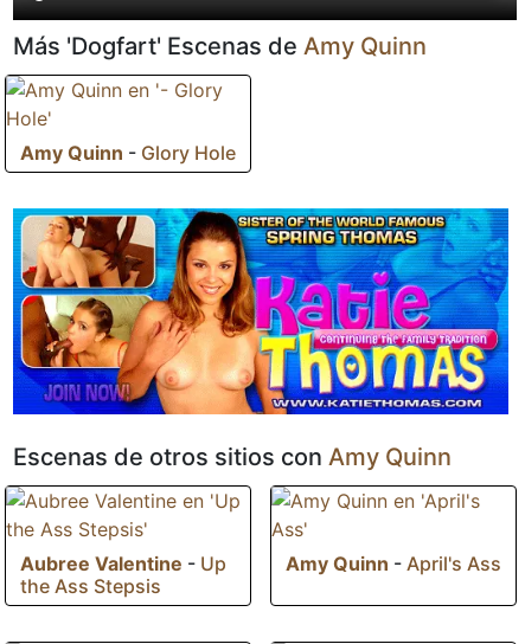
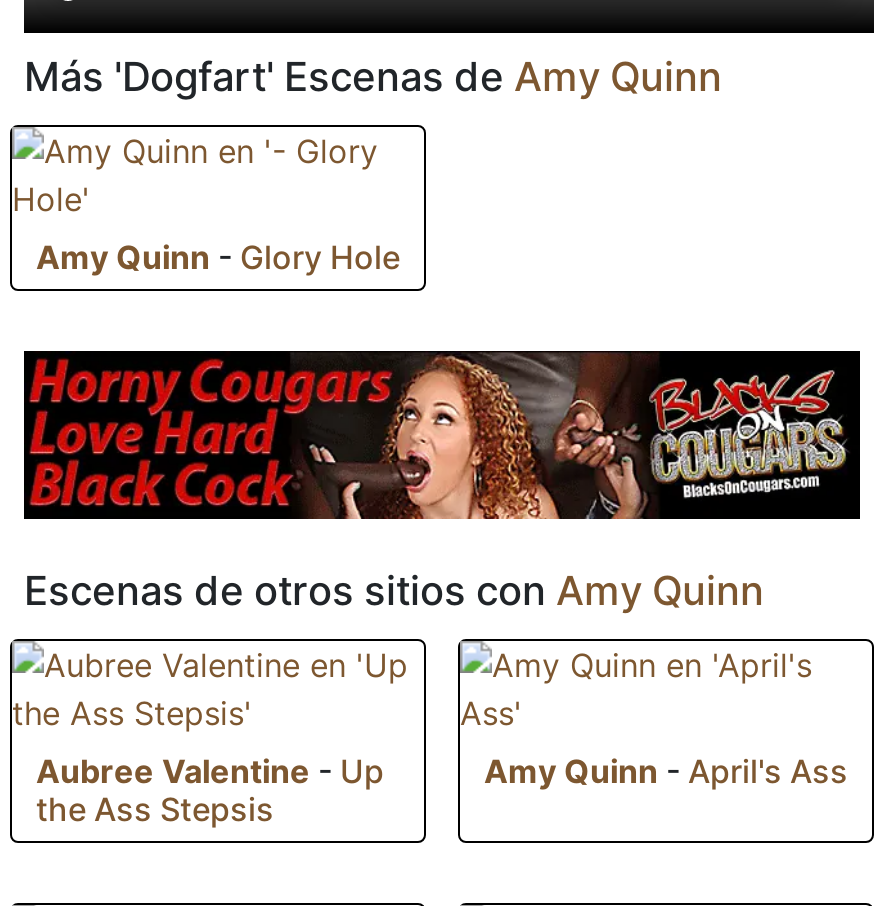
[12,207,510,416] [image] -> [22,348,862,522] [image]

